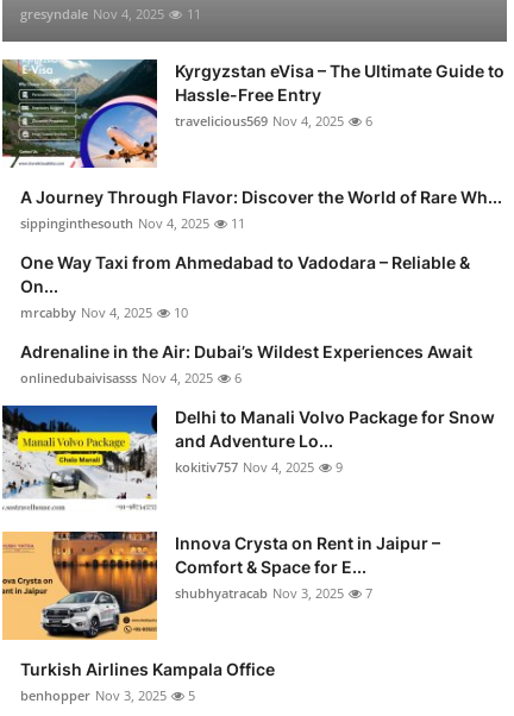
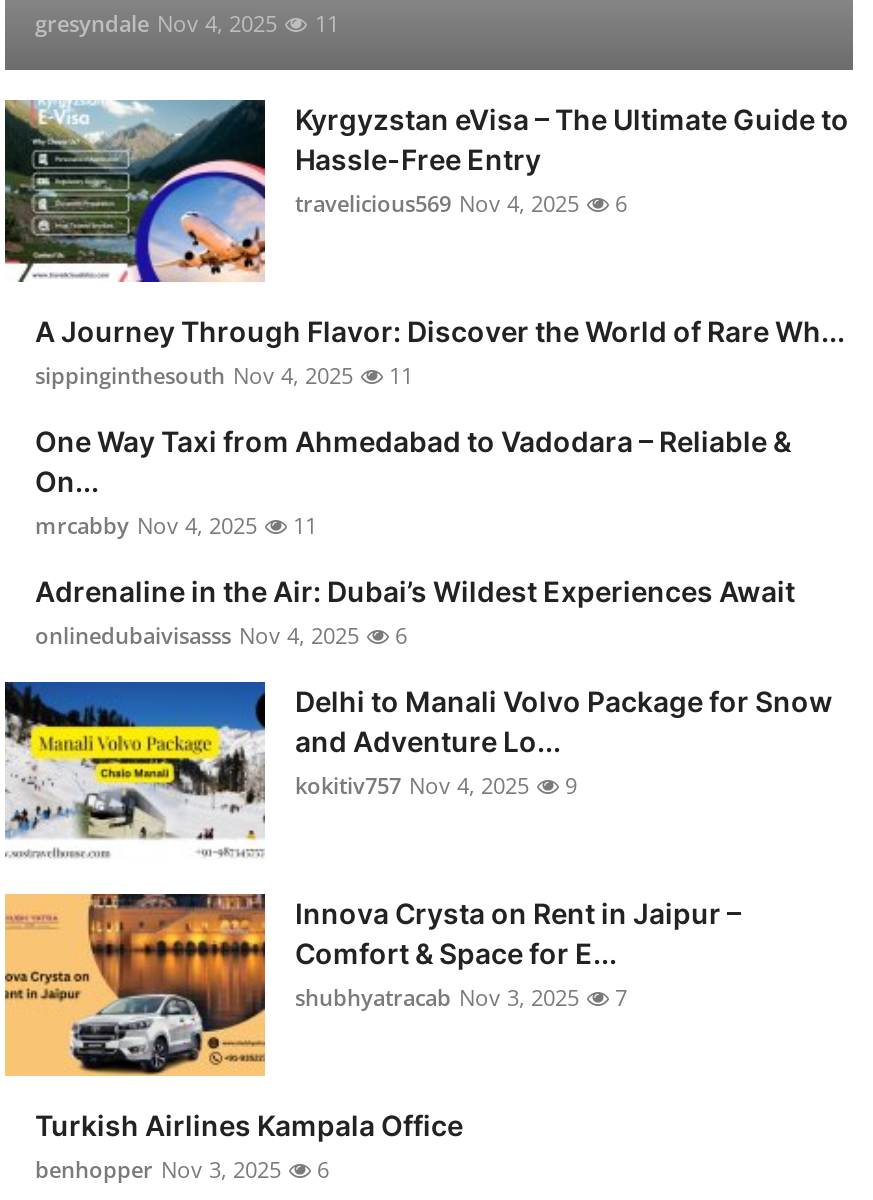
[20,304,188,322] mrcabby Nov 4, 2025 10 -> [35,511,317,541] mrcabby Nov 4, 2025 11
[20,687,195,705] benhopper Nov 3, 2025 5 -> [35,1155,329,1185] benhopper Nov 3, 2025 6

